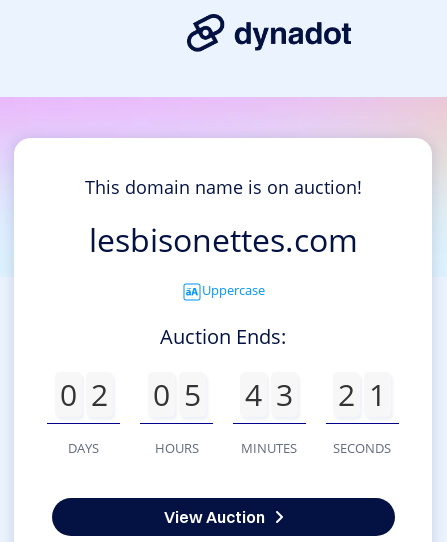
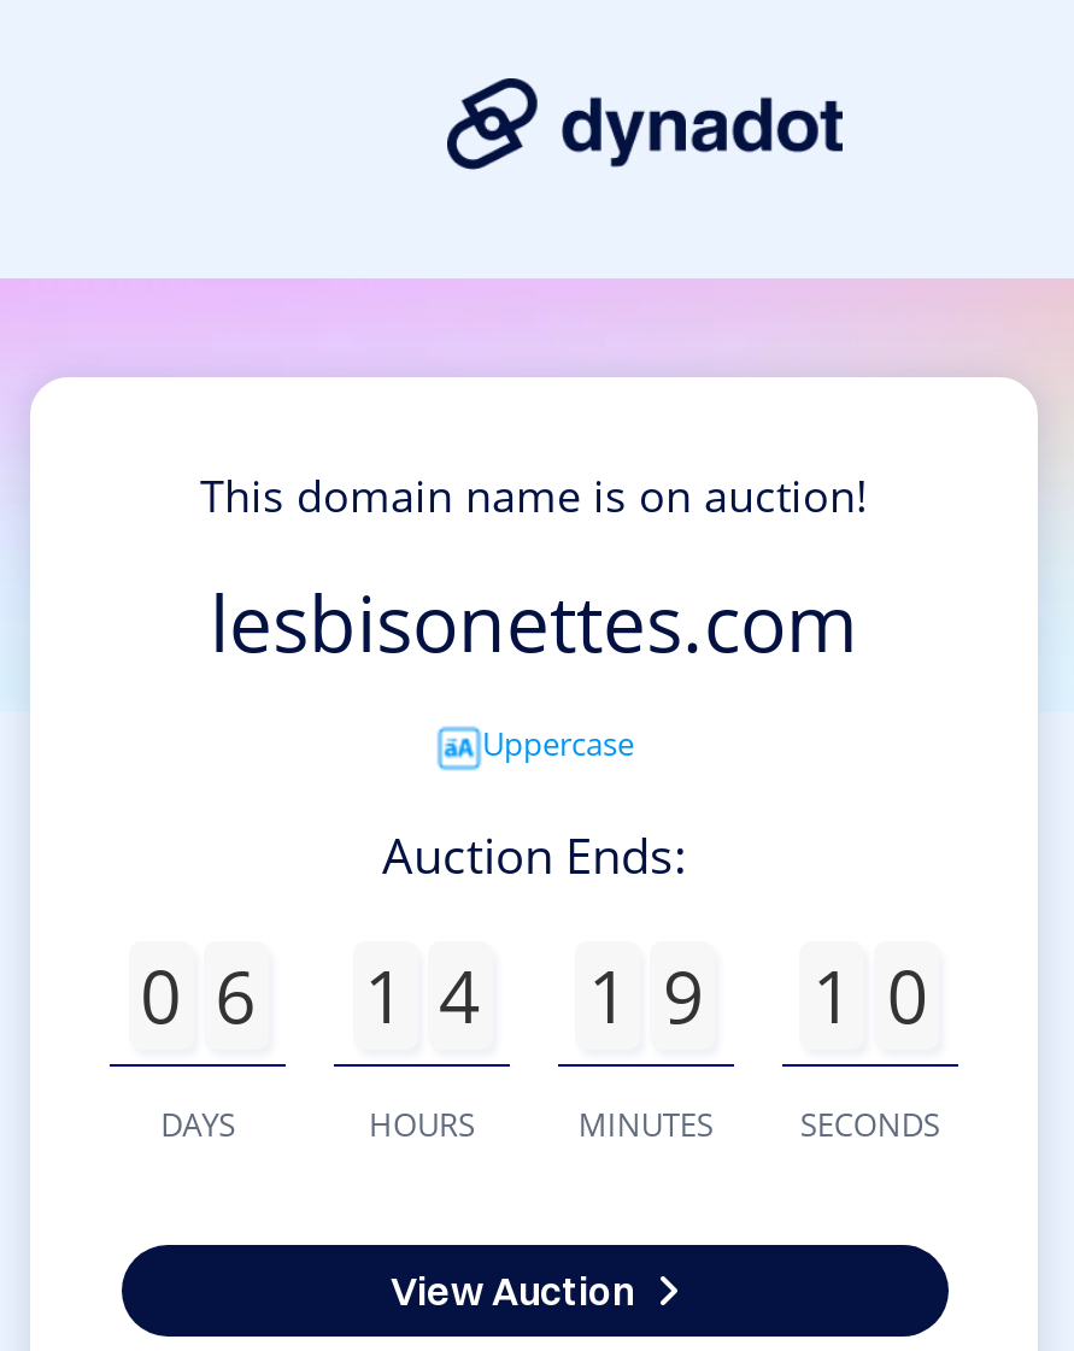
[60,374,108,415] 0 2 -> [140,946,256,1045] 0 6
[152,374,200,415] 0 5 -> [364,946,480,1045] 1 4
[245,374,293,415] 4 3 -> [588,946,704,1045] 1 9
[338,374,386,415] 2 1 -> [812,946,928,1045] 1 0

